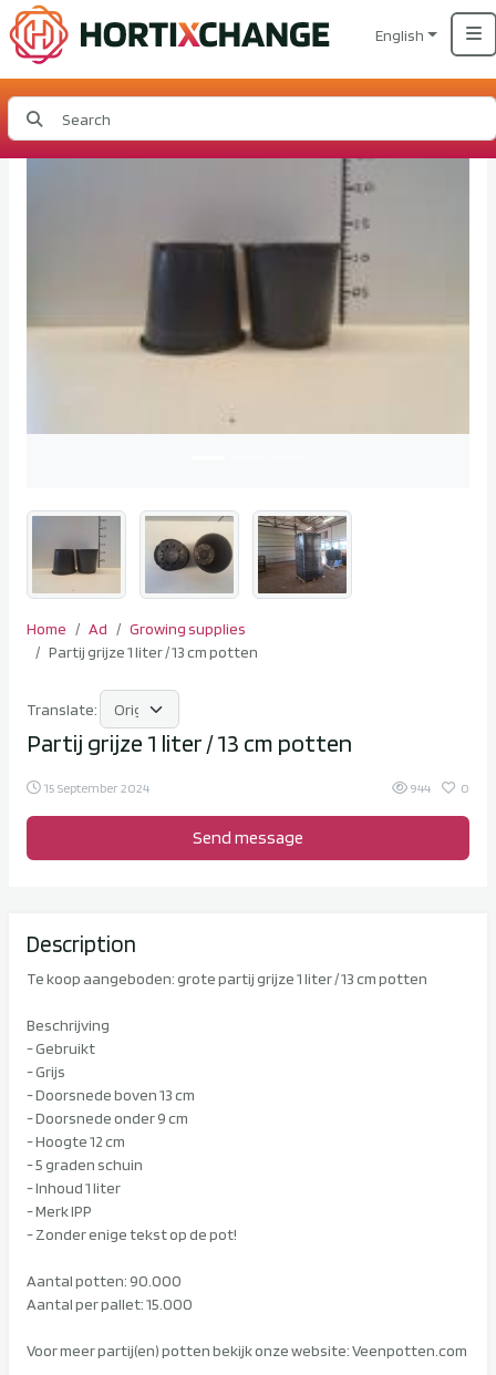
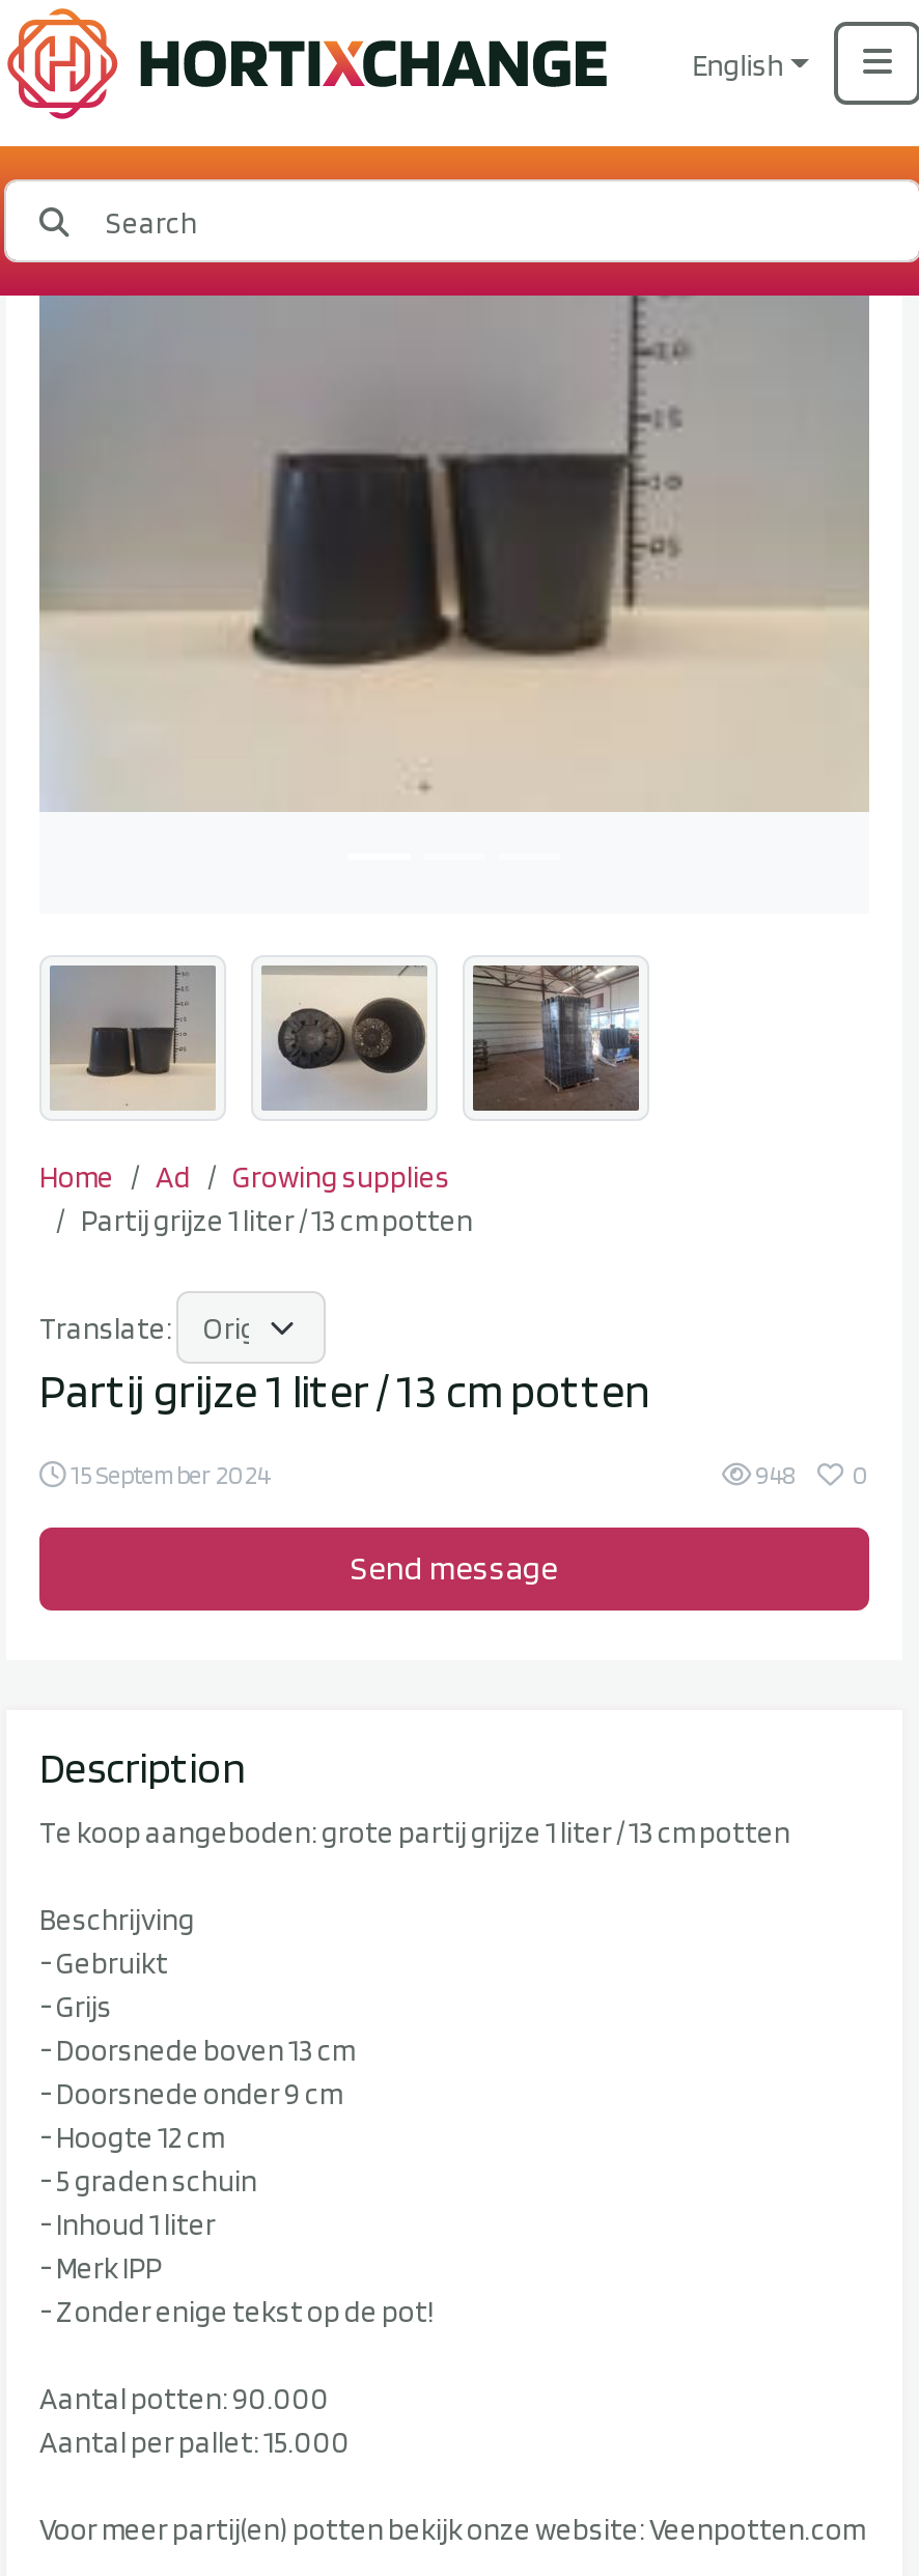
[407,779,469,796] 944 0 -> [751,1459,869,1490] 948 0

